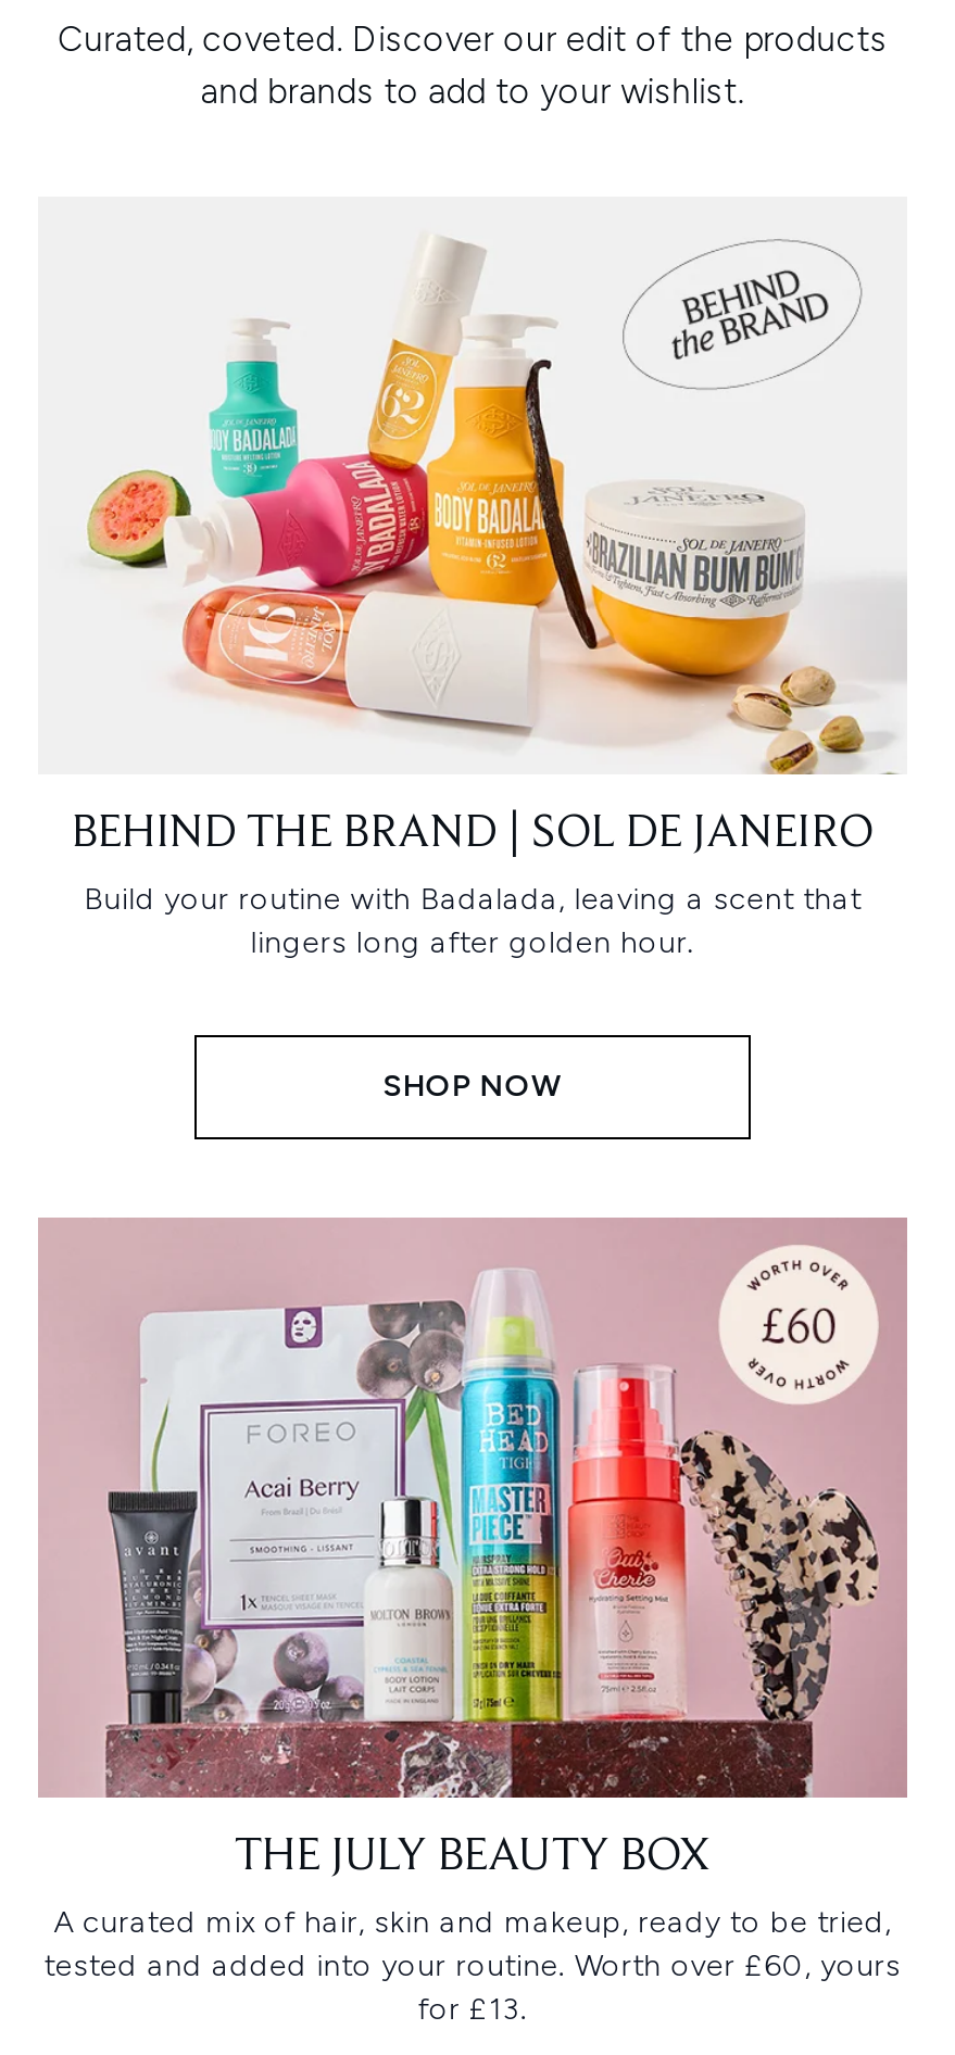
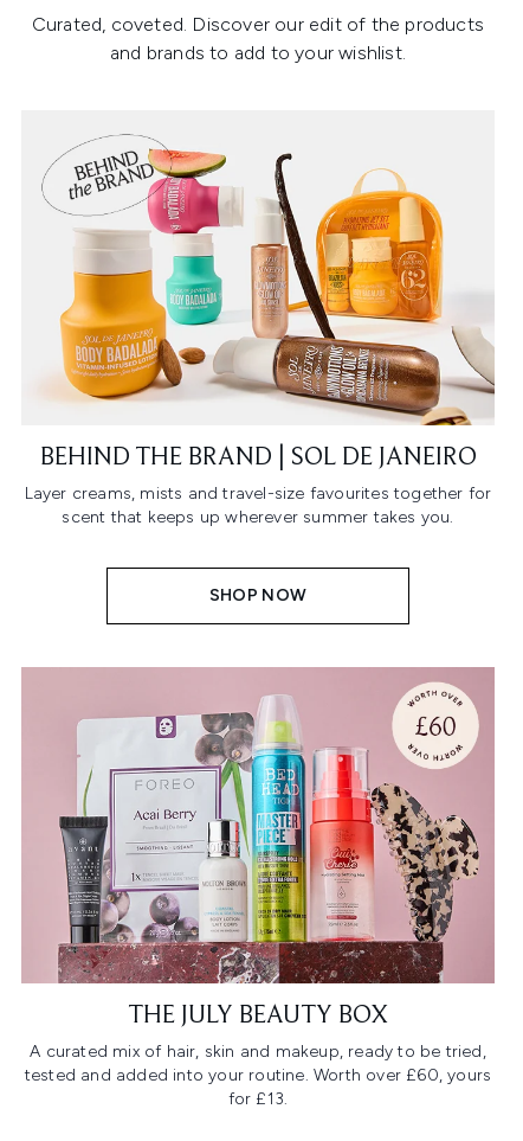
[86,238,907,777] [image] -> [41,134,496,427] [image]
[84,881,861,962] Build your routine with Badalada, leaving a scent that | lingers long after golden hour. -> [24,484,492,527] Layer creams, mists and travel-size favourites together for | scent that keeps up wherever summer takes you.

